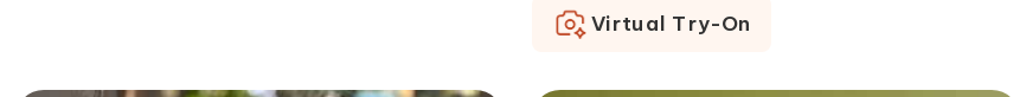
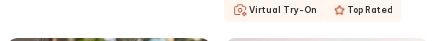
none -> [347,4,393,15] Top Rated

